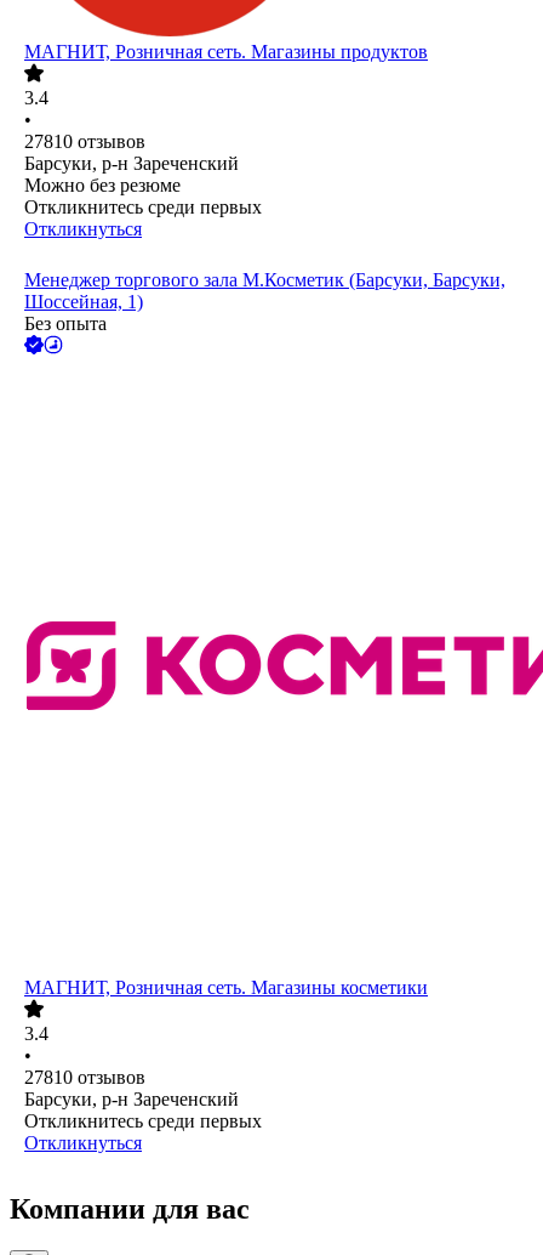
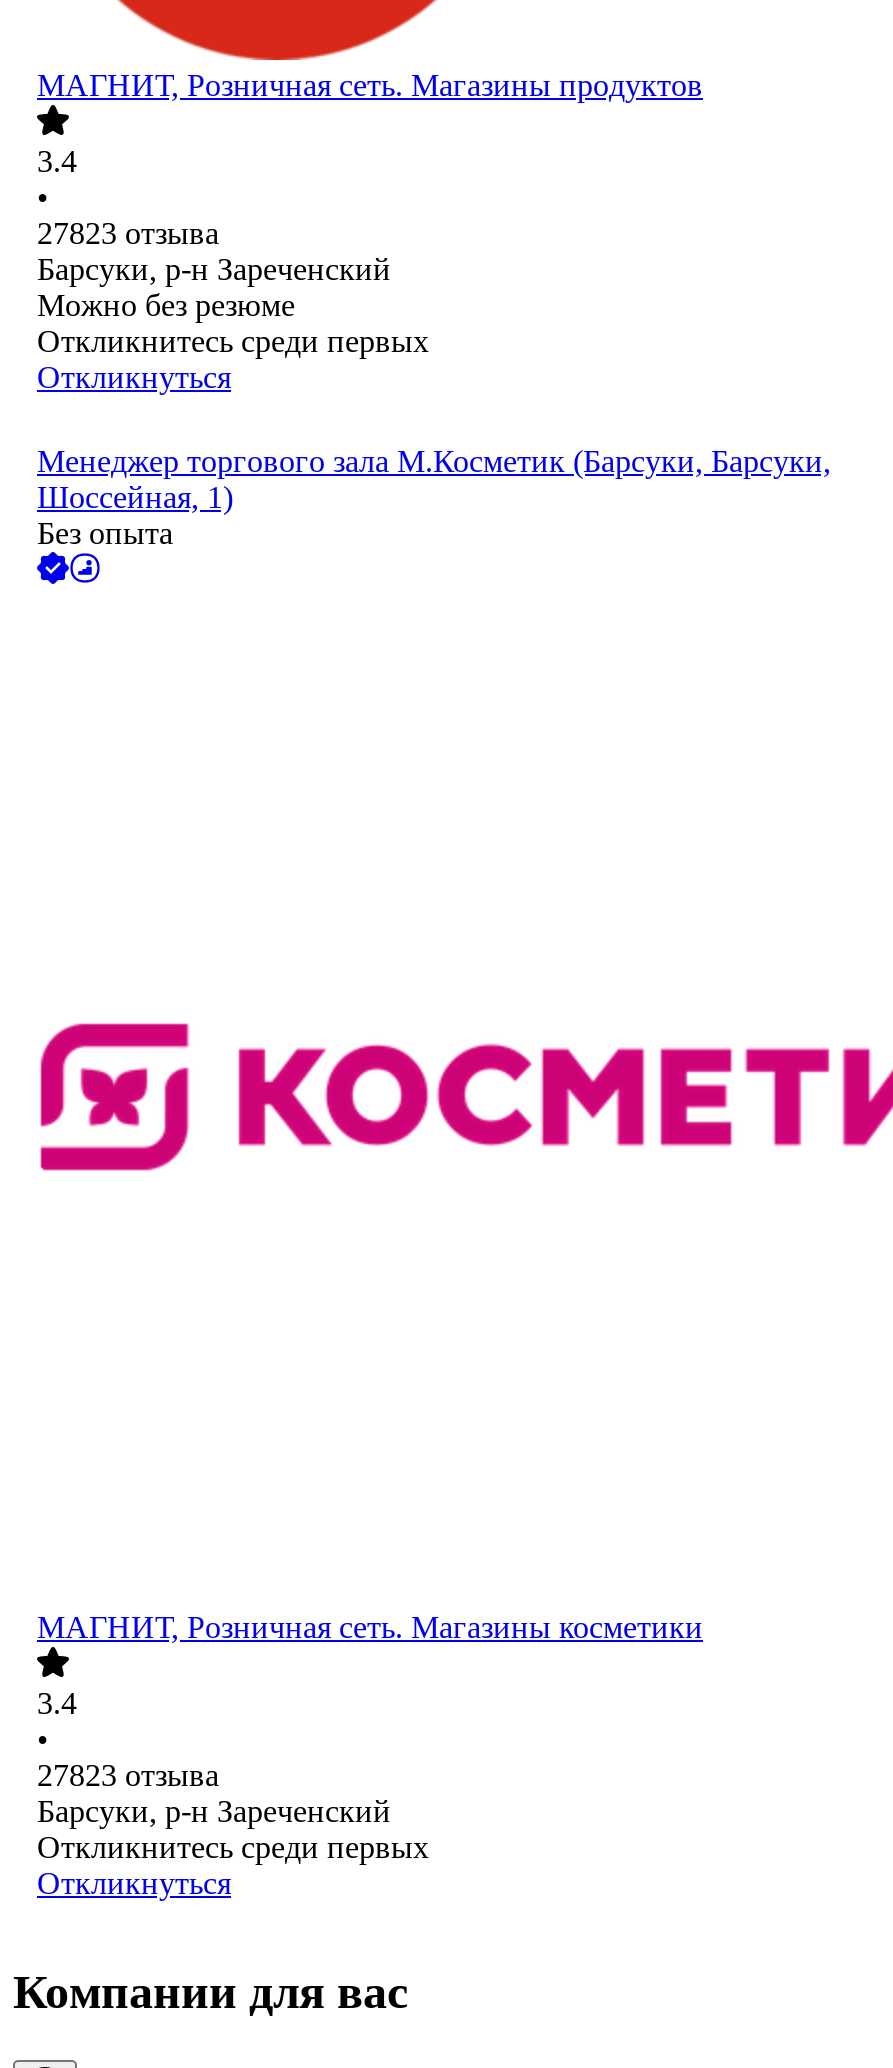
[24,132,145,152] 27810 отзывов -> [37,217,219,251] 27823 отзыва
[24,1067,145,1088] 27810 отзывов -> [37,1759,219,1793] 27823 отзыва

